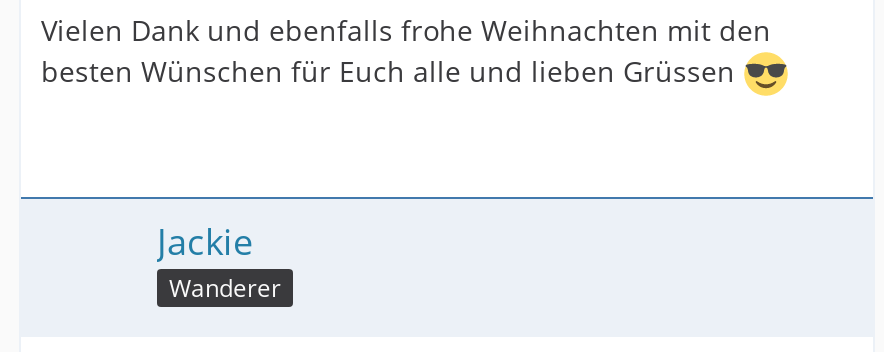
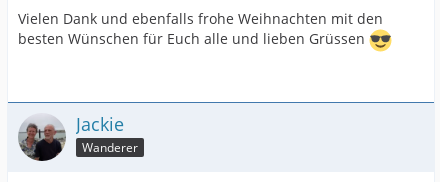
none -> [18,116,67,162] [image]

